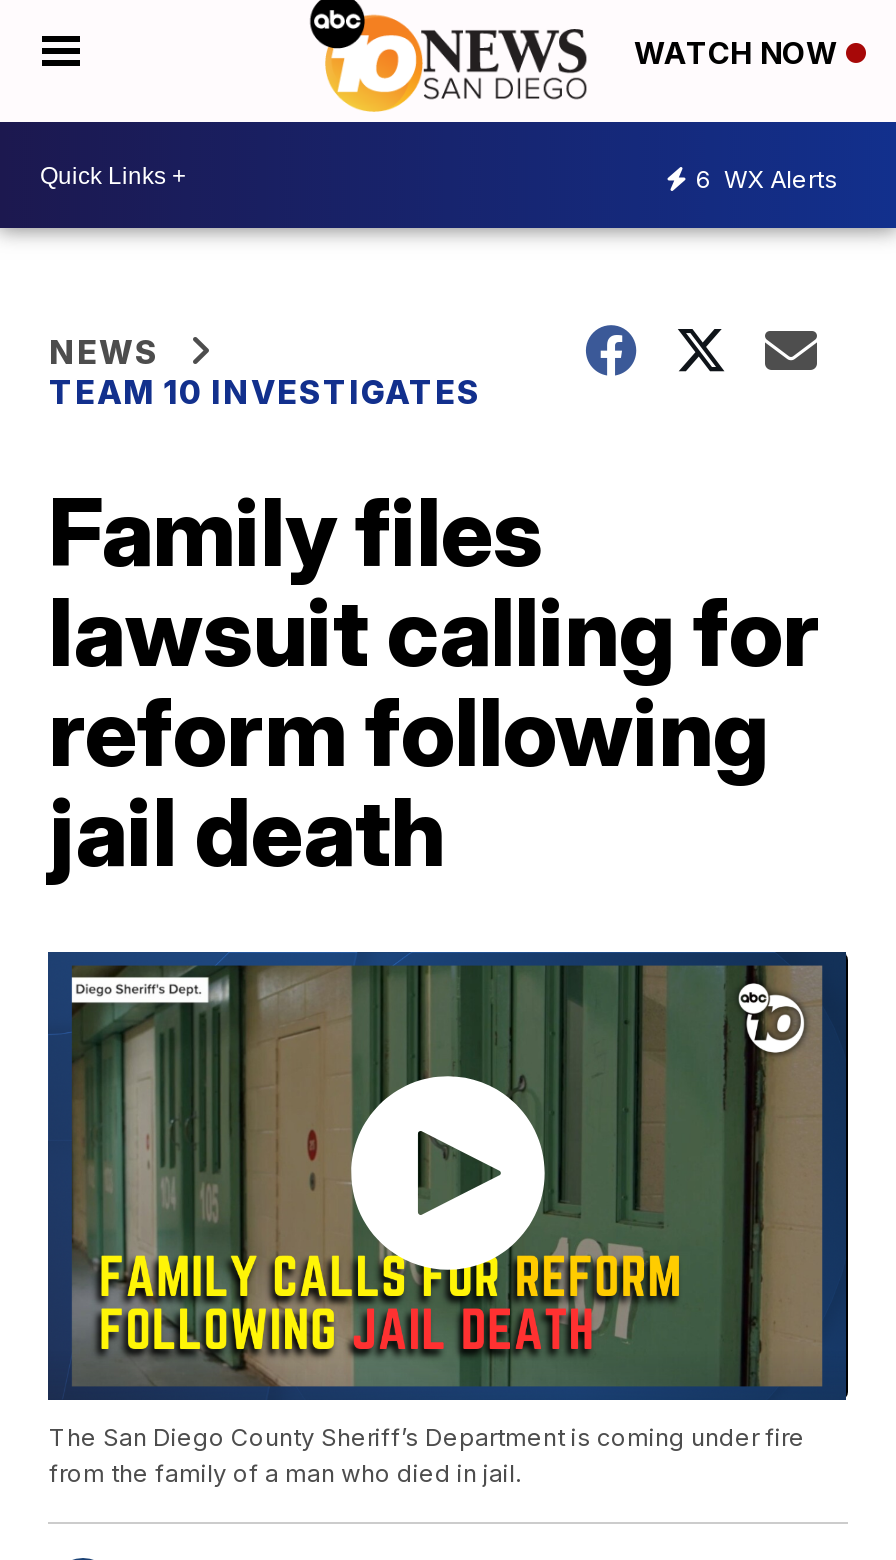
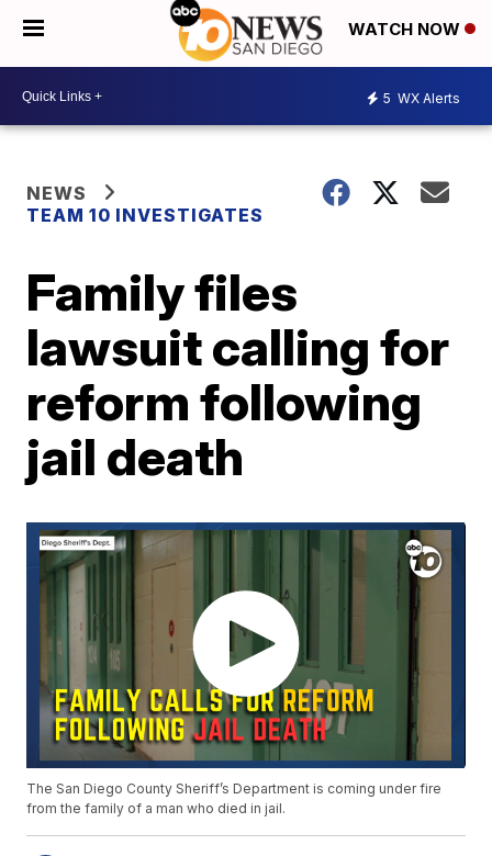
[696,163,838,193] 6 WX Alerts -> [383,89,460,106] 5 WX Alerts

